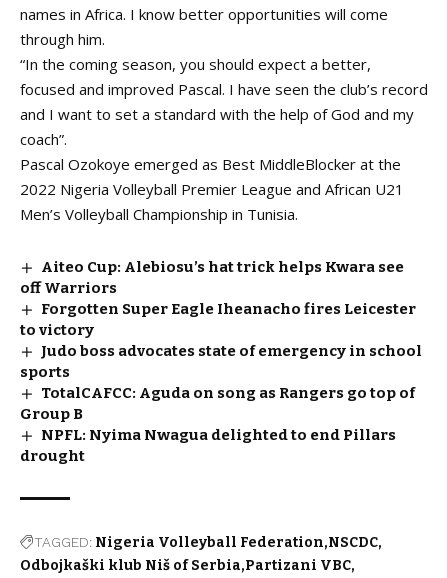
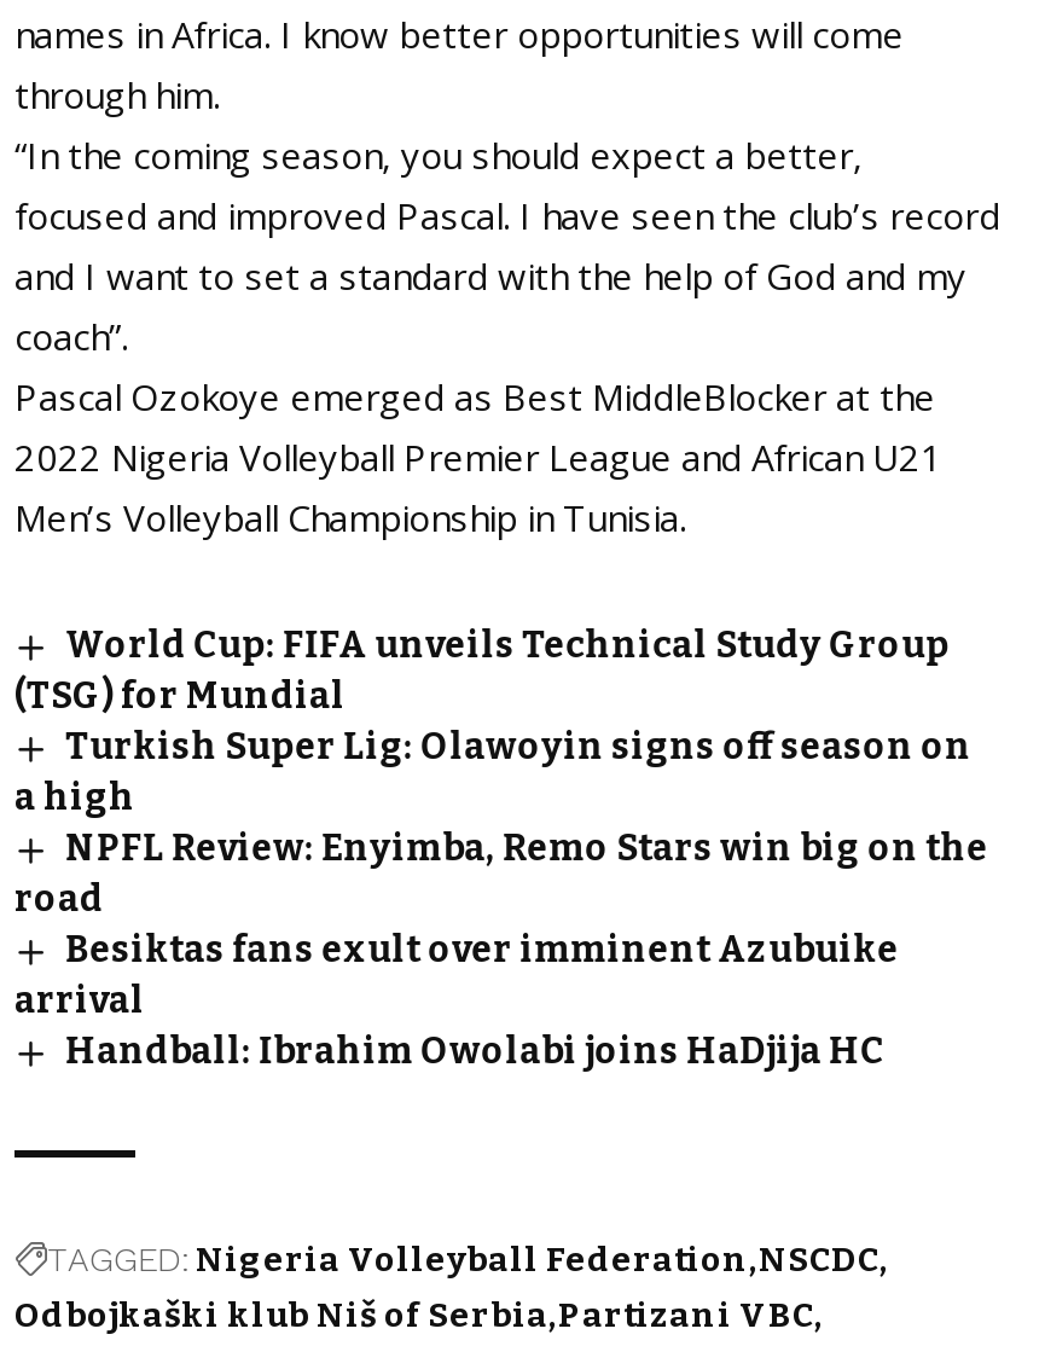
[20,258,422,465] Aiteo Cup: Alebiosu’s hat trick helps Kwara see | off Warriors | Forgotten Super Eagle Iheanacho fires Leicester | to victory | Judo boss advocates state of emergency in school | sports | TotalCAFCC: Aguda on song as Rangers go top of | Group B | NPFL: Nyima Nwagua delighted to end Pillars | drought -> [14,624,988,1074] World Cup: FIFA unveils Technical Study Group | (TSG) for Mundial | Turkish Super Lig: Olawoyin signs off season on | a high | NPFL Review: Enyimba, Remo Stars win big on the | road | Besiktas fans exult over imminent Azubuike | arrival | Handball: Ibrahim Owolabi joins HaDjija HC

